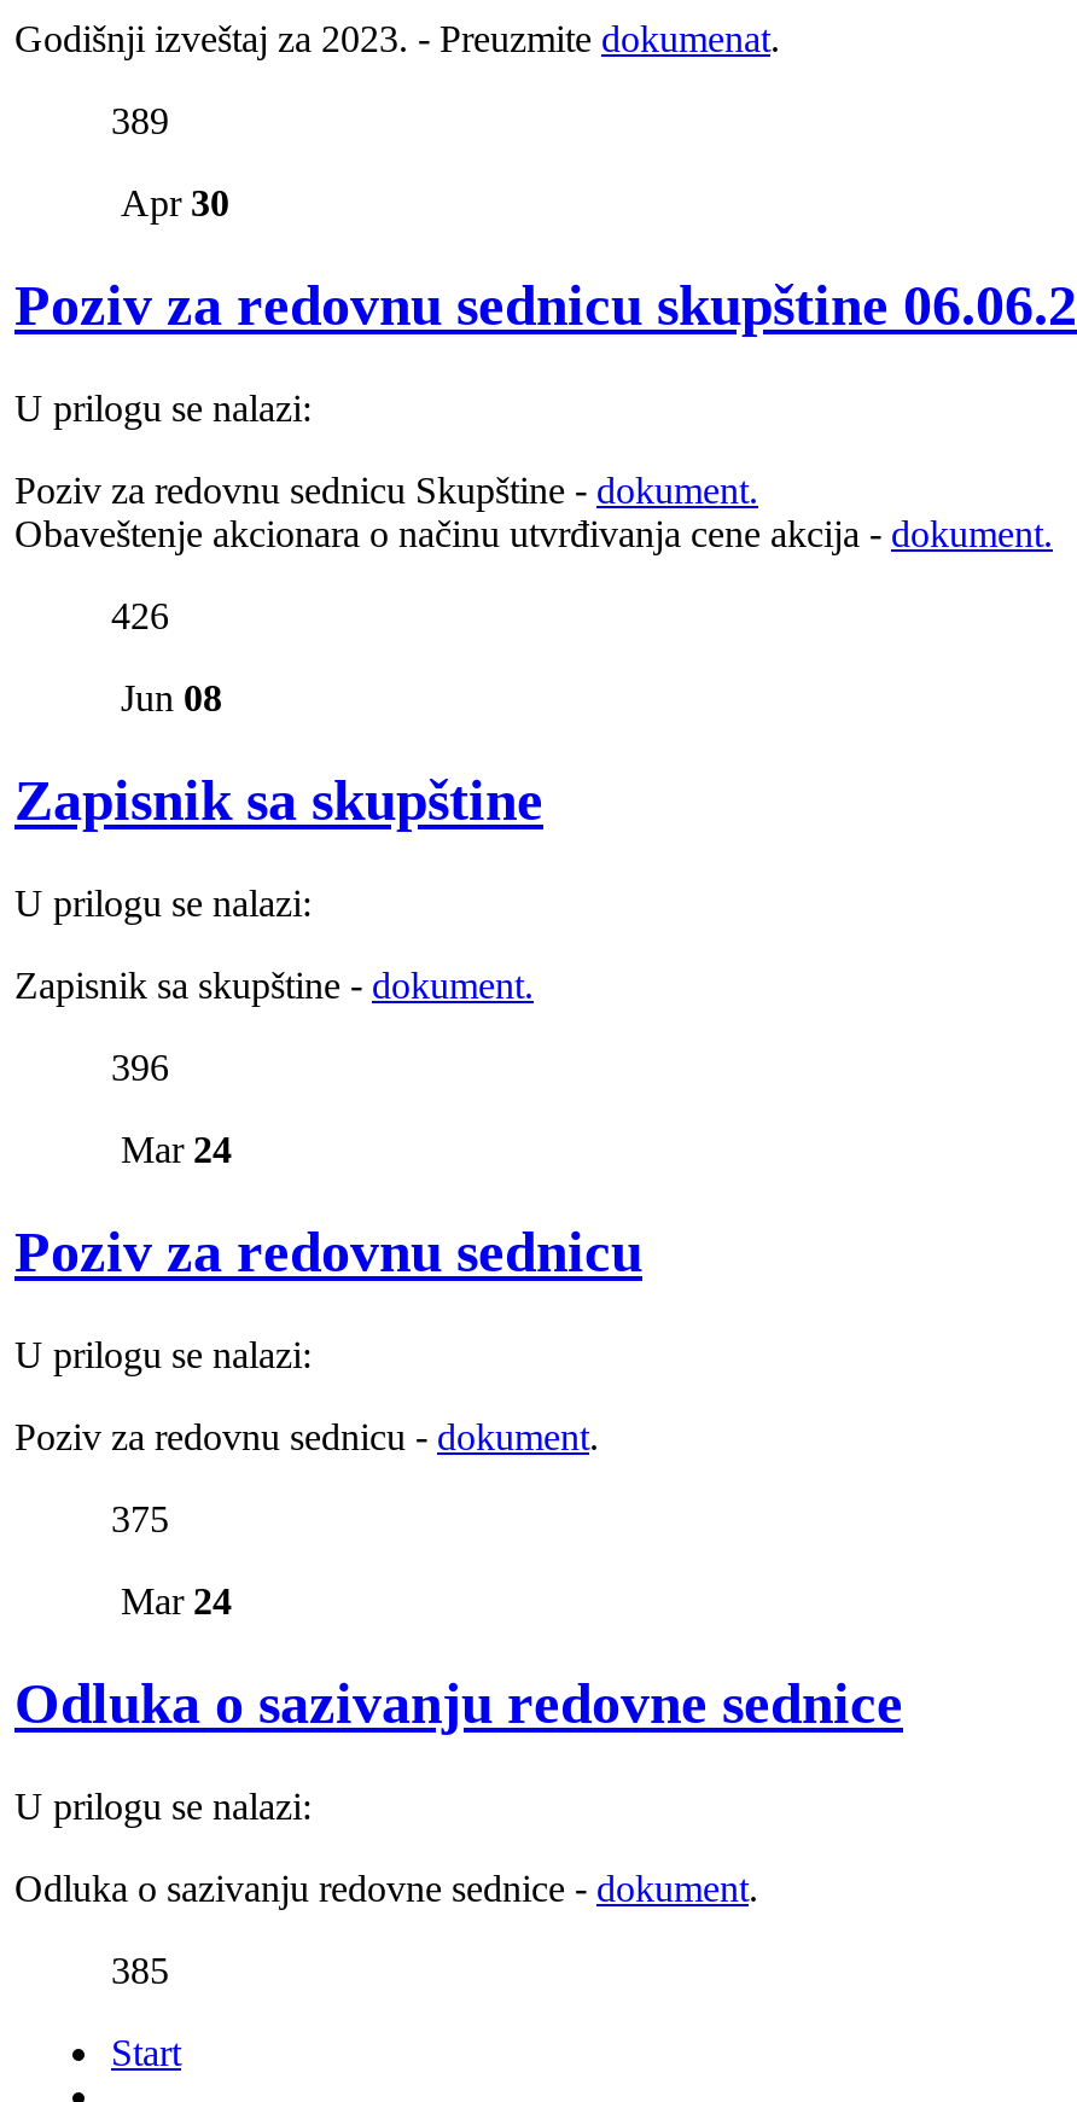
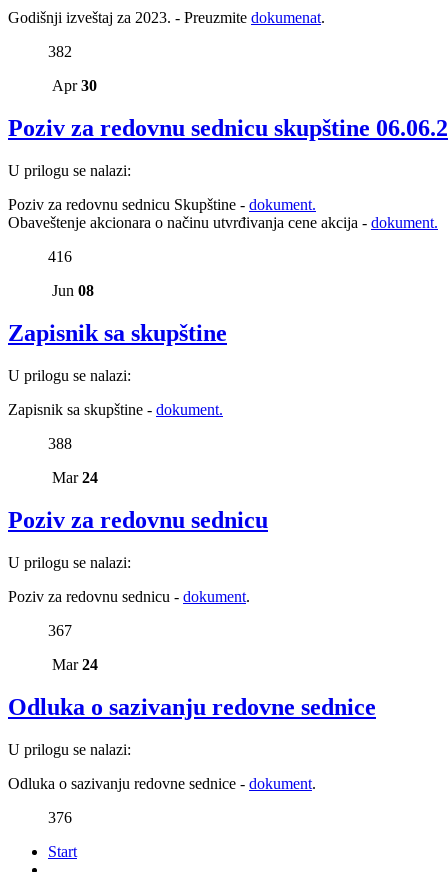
[111,101,169,142] 389 -> [48,43,72,60] 382
[111,596,169,637] 426 -> [48,248,72,265] 416
[111,1047,169,1088] 396 -> [48,435,72,452] 388
[111,1498,169,1539] 375 -> [48,622,72,639] 367
[111,1949,169,1990] 385 -> [48,809,72,826] 376

